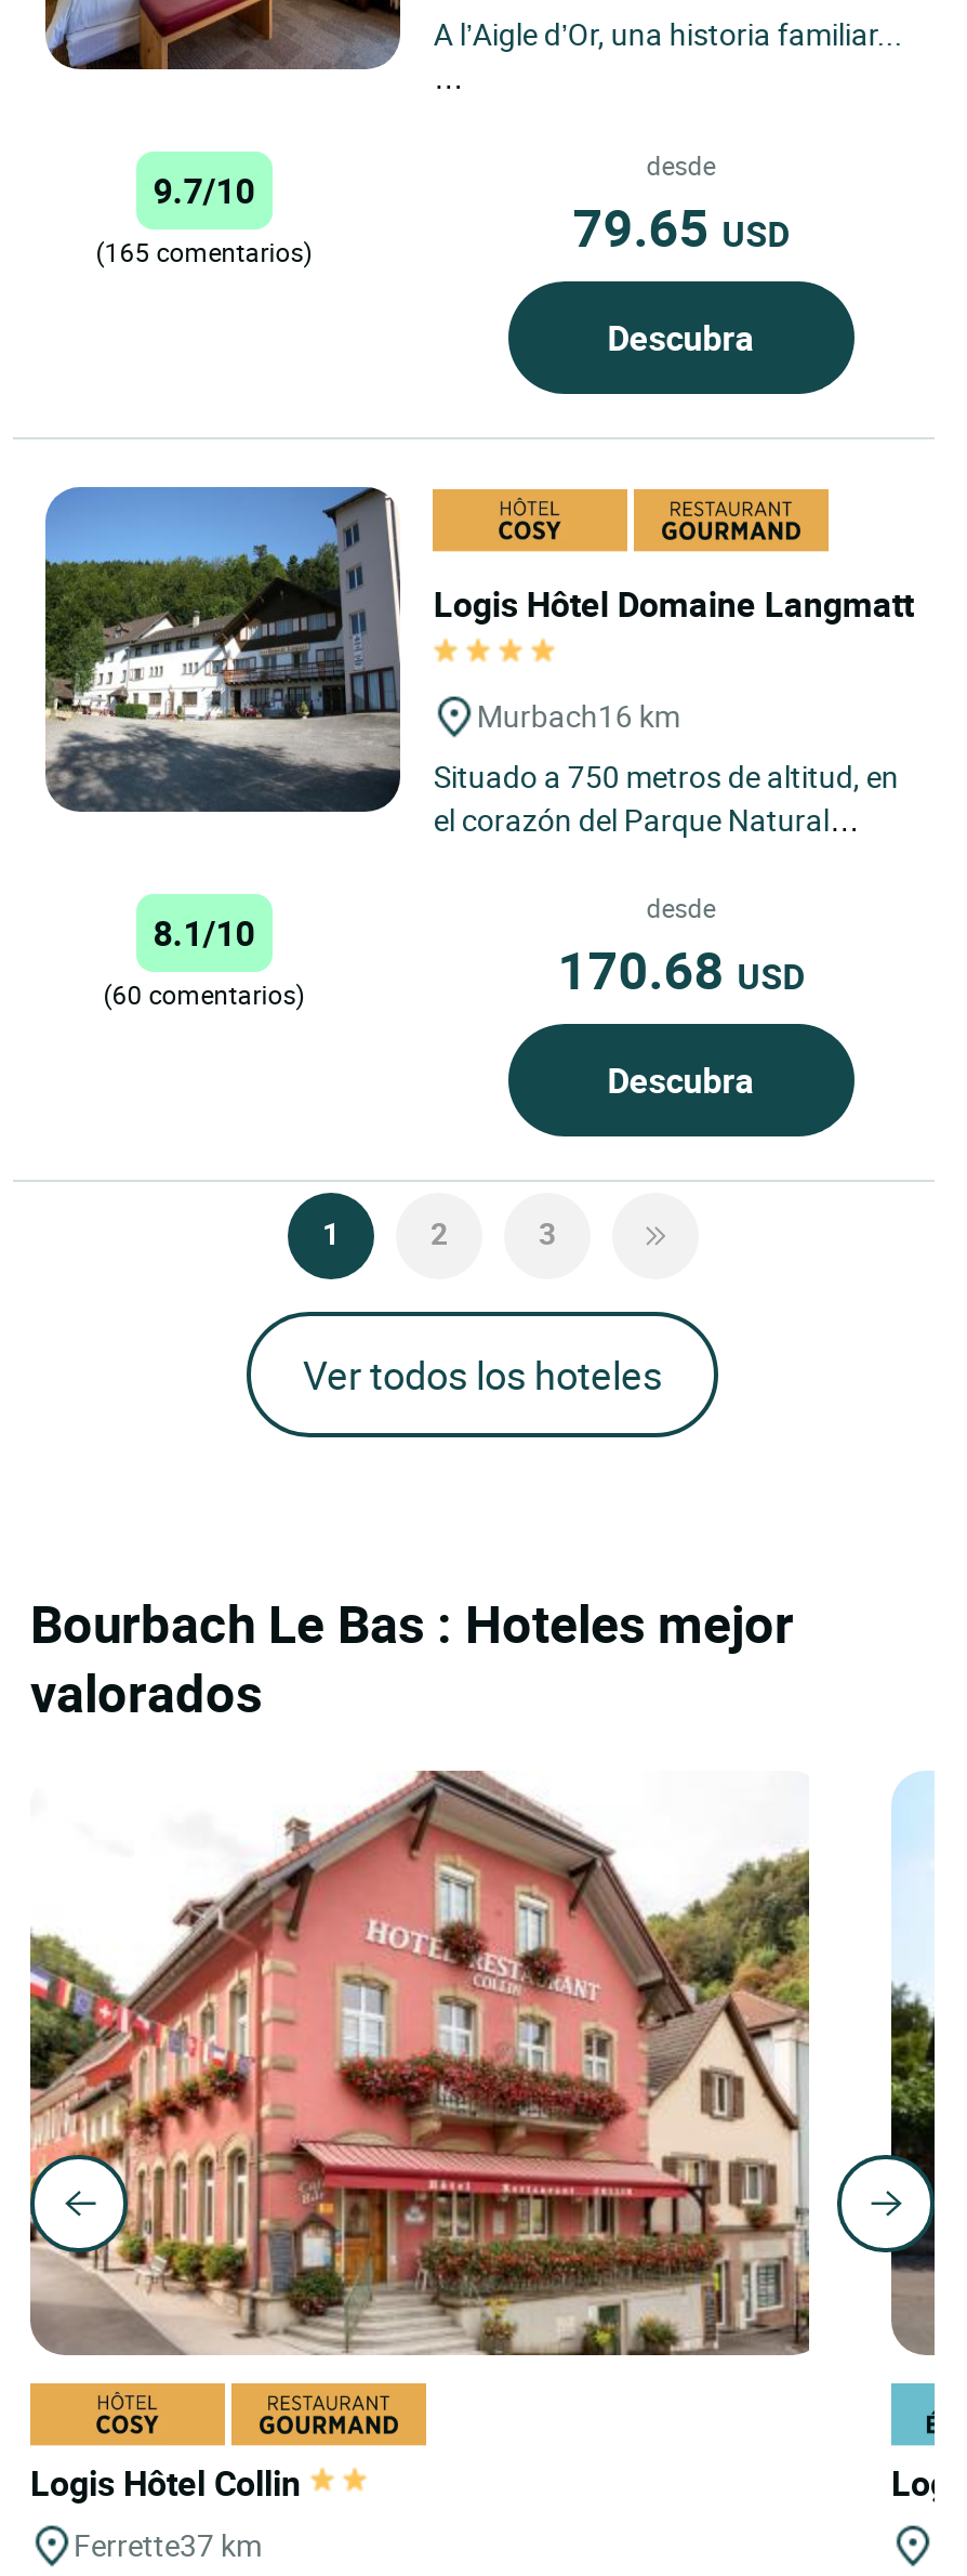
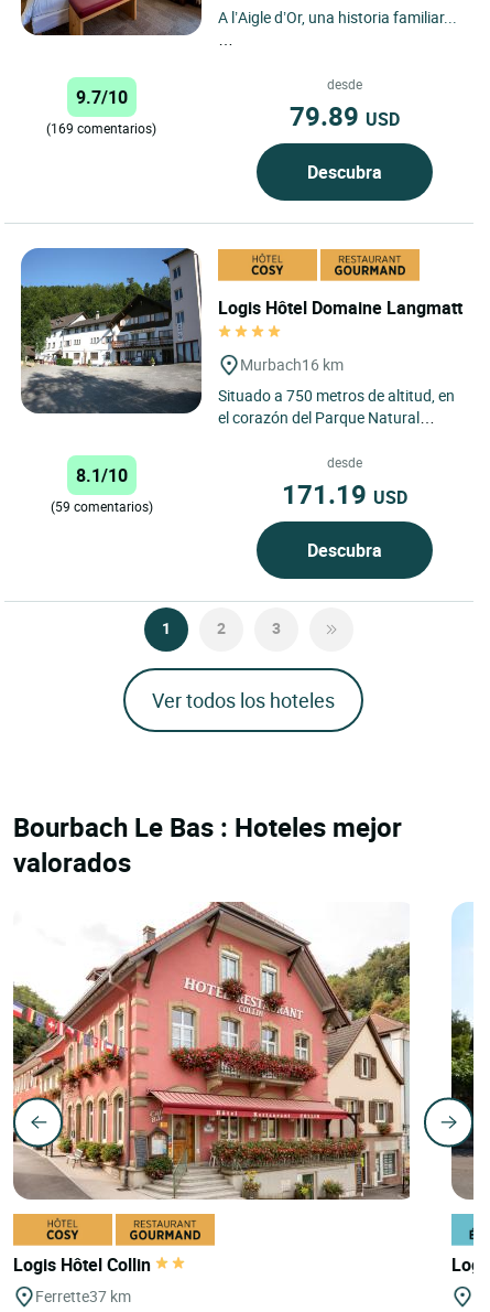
[573,193,789,262] 79.65 USD -> [289,98,399,134] 79.89 USD
[96,234,312,269] (165 comentarios) -> [46,119,157,137] (169 comentarios)
[557,935,804,1004] 170.68 USD -> [282,476,407,511] 171.19 USD
[103,976,304,1010] (60 comentarios) -> [50,497,153,515] (59 comentarios)

